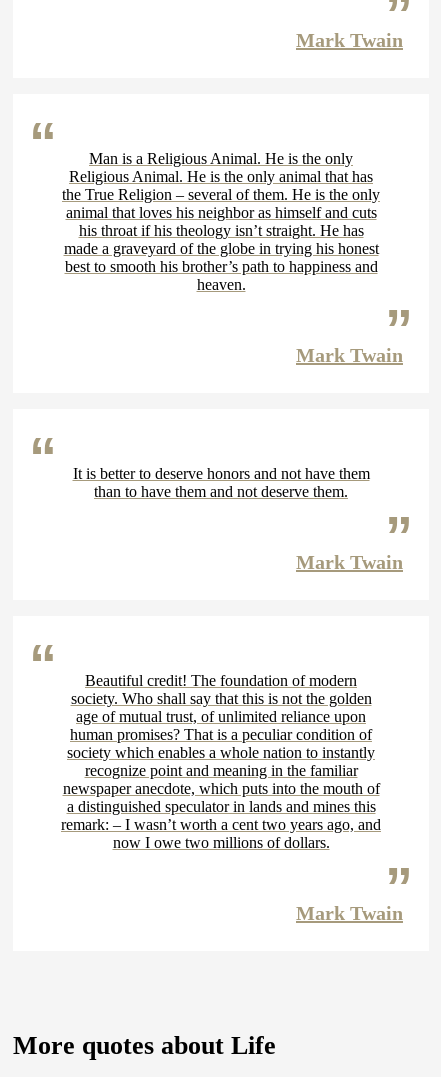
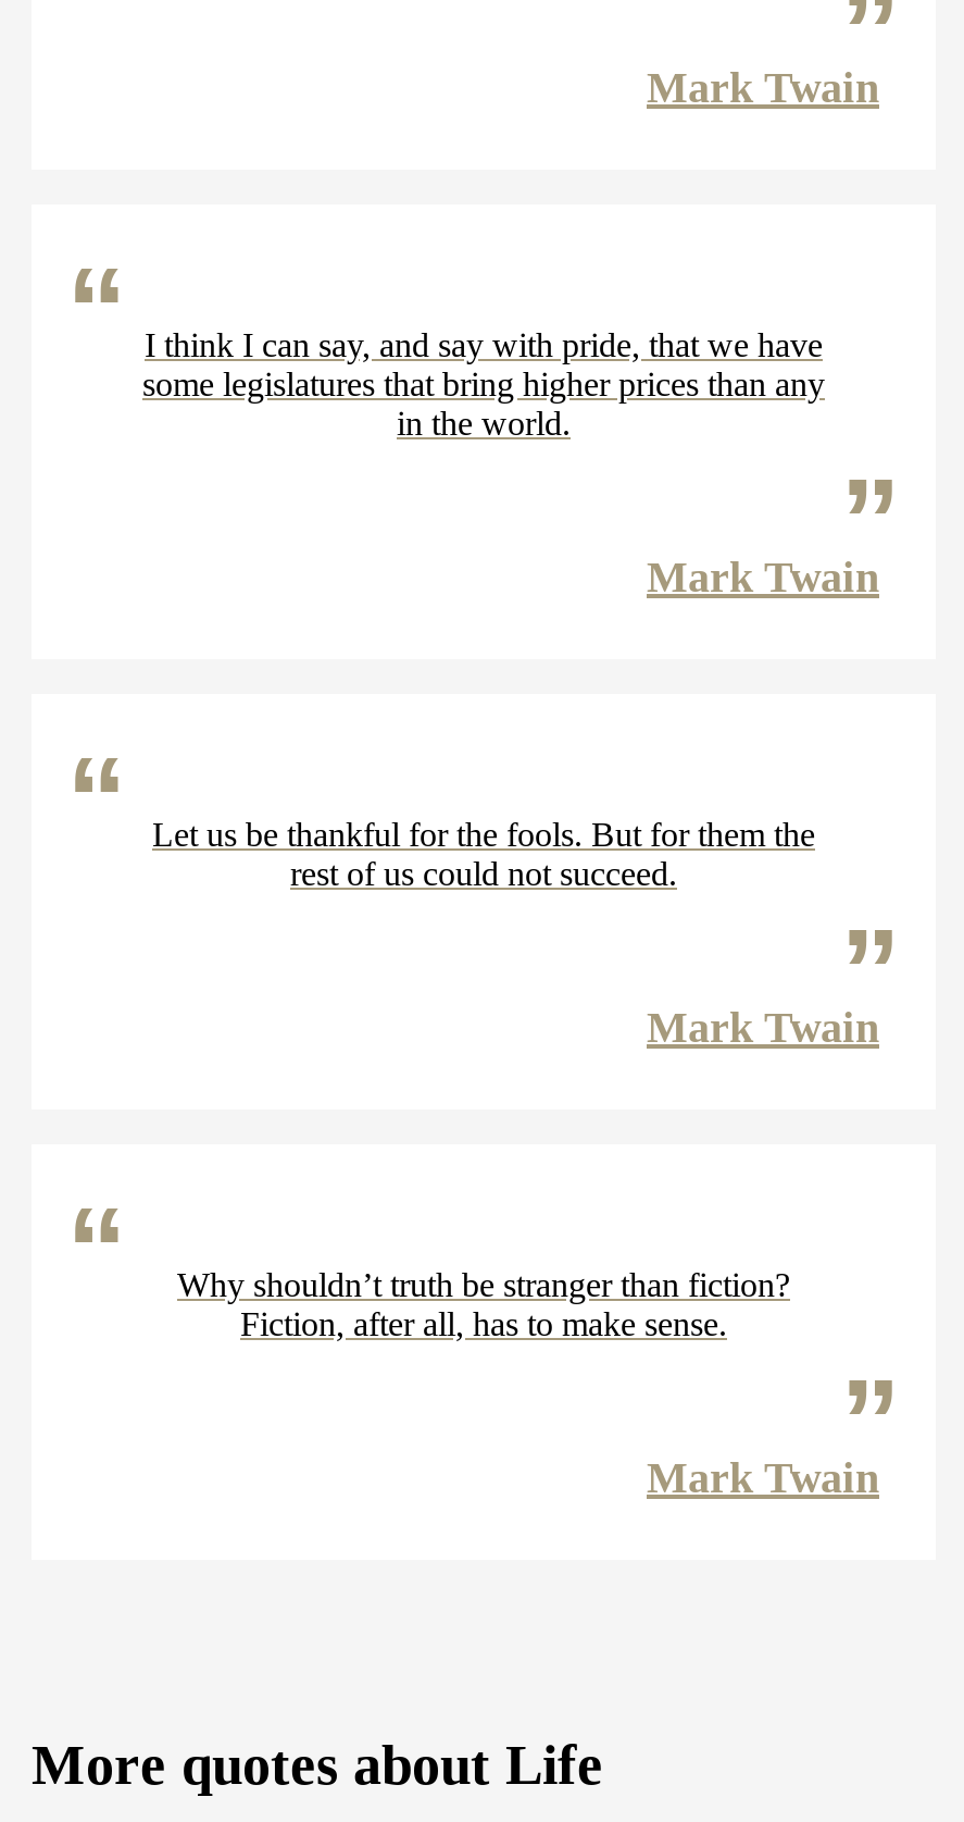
[62,150,380,293] Man is a Religious Animal. He is the only | Religious Animal. He is the only animal that has | the True Religion – several of them. He is the only | animal that loves his neighbor as himself and cuts | his throat if his theology isn’t straight. He has | made a graveyard of the globe in trying his honest | best to smooth his brother’s path to happiness and | heaven. -> [142,326,825,442] I think I can say, and say with pride, that we have | some legislatures that bring higher prices than any | in the world.
[72,465,369,500] It is better to deserve honors and not have them | than to have them and not deserve them. -> [152,816,815,892] Let us be thankful for the fools. But for them the | rest of us could not succeed.
[61,672,381,851] Beautiful credit! The foundation of modern | society. Who shall say that this is not the golden | age of mutual trust, of unlimited reliance upon | human promises? That is a peculiar condition of | society which enables a whole nation to instantly | recognize point and meaning in the familiar | newspaper anecdote, which puts into the mouth of | a distinguished speculator in lands and mines this | remark: – I wasn’t worth a cent two years ago, and | now I owe two millions of dollars. -> [177,1266,790,1342] Why shouldn’t truth be stranger than fiction? | Fiction, after all, has to make sense.

